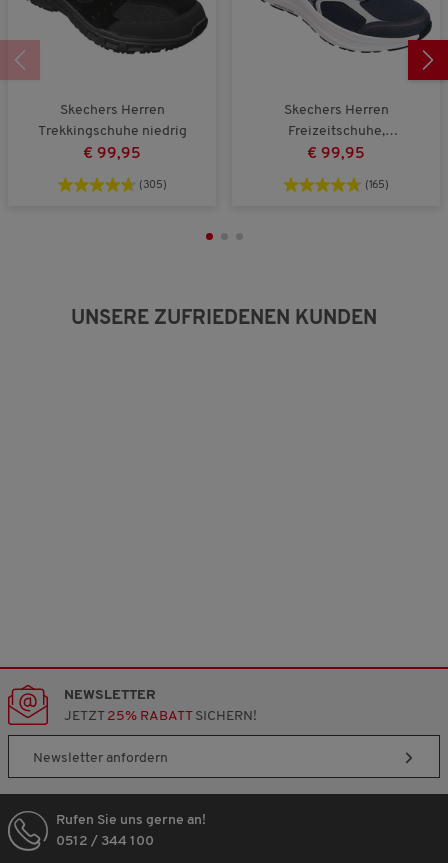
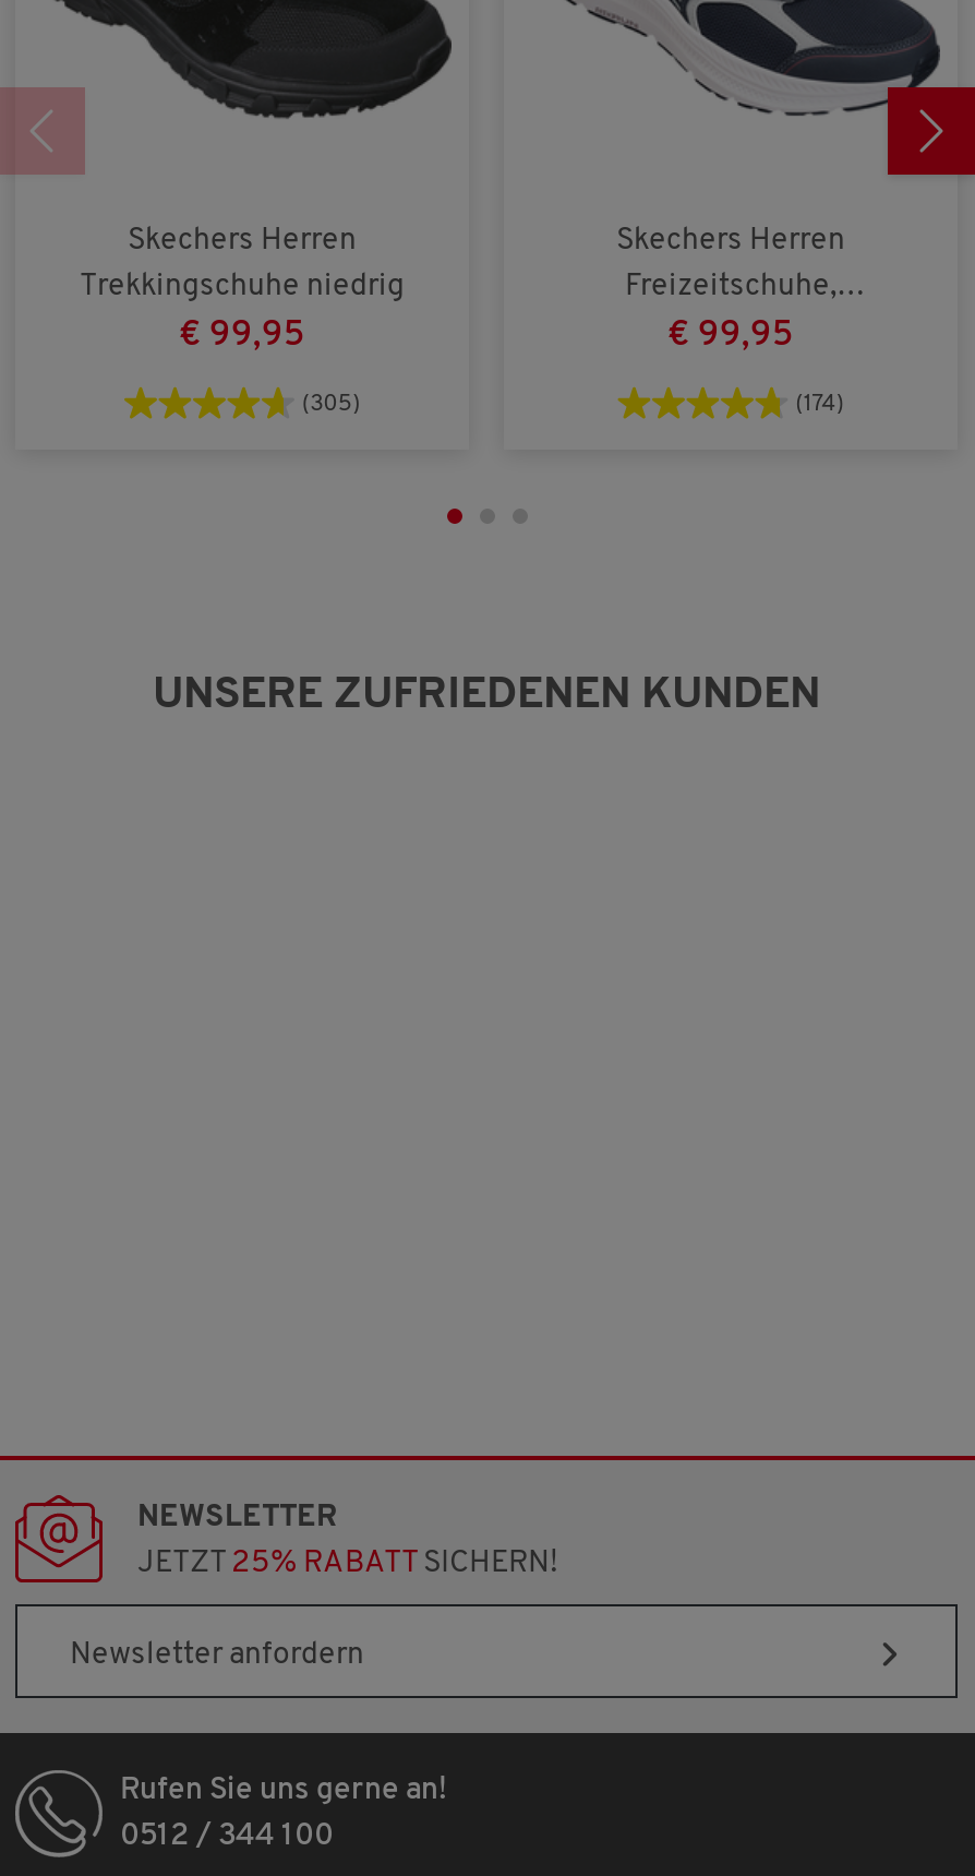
[365,180,389,191] (165) -> [795,392,844,417] (174)

